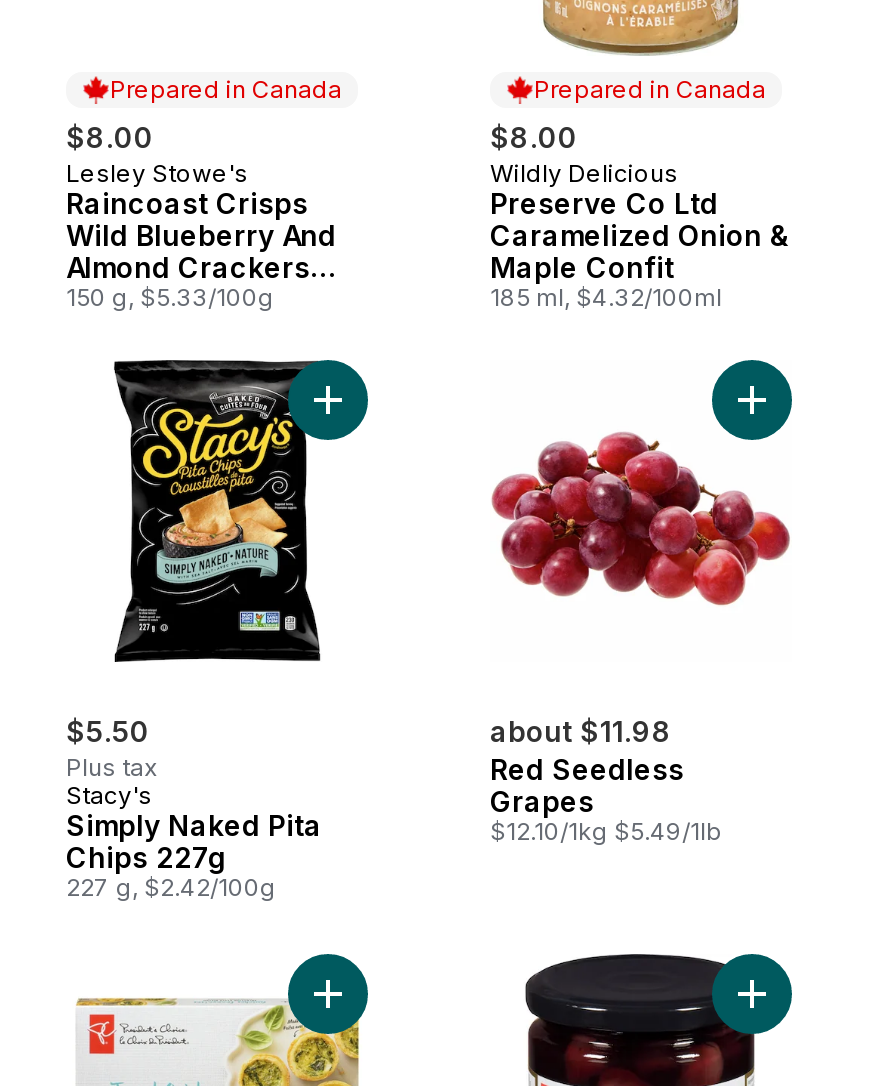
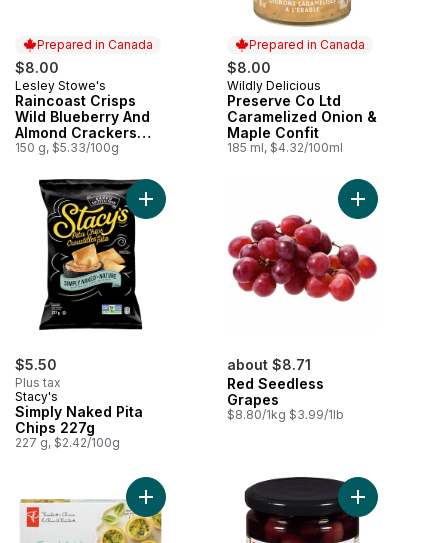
[490,713,672,747] about $11.98 -> [227,356,311,373] about $8.71
[490,815,722,845] $12.10/1kg $5.49/1lb -> [227,407,344,422] $8.80/1kg $3.99/1lb

